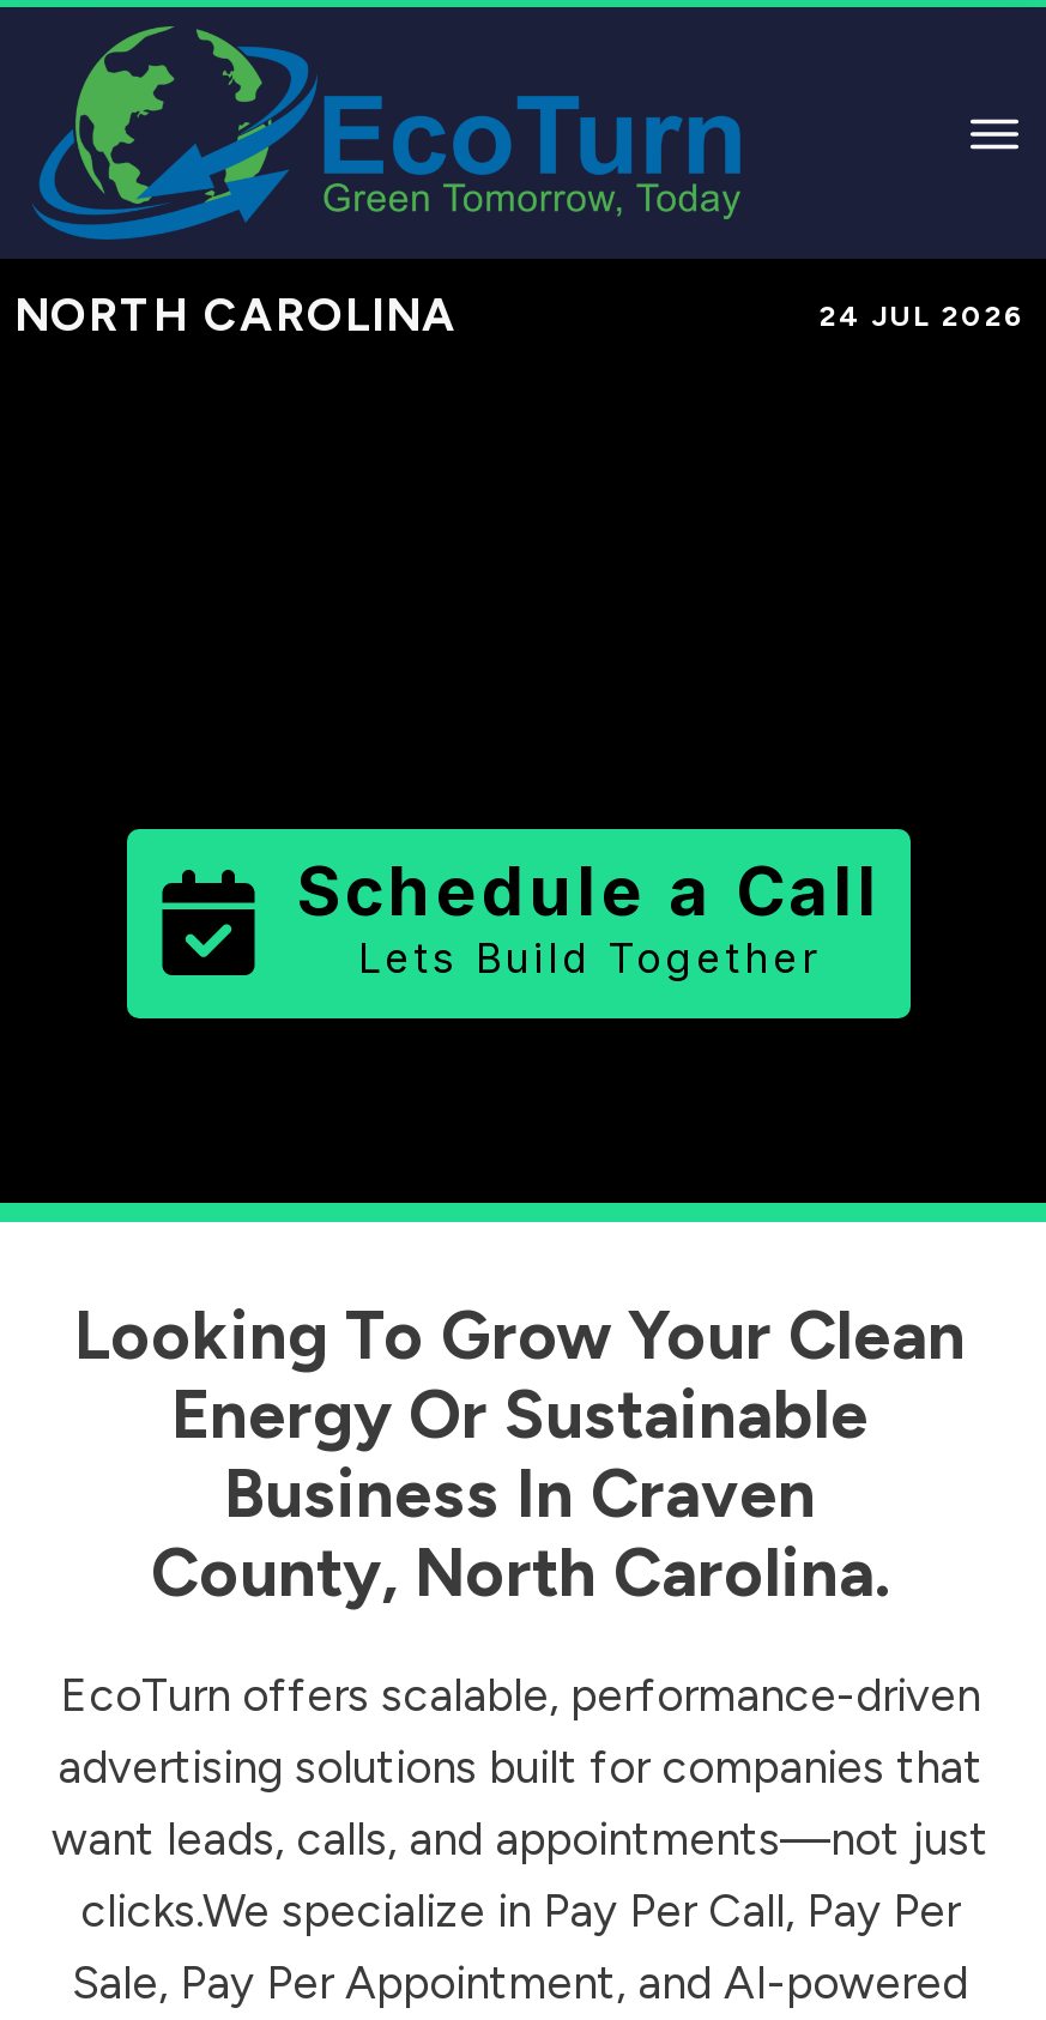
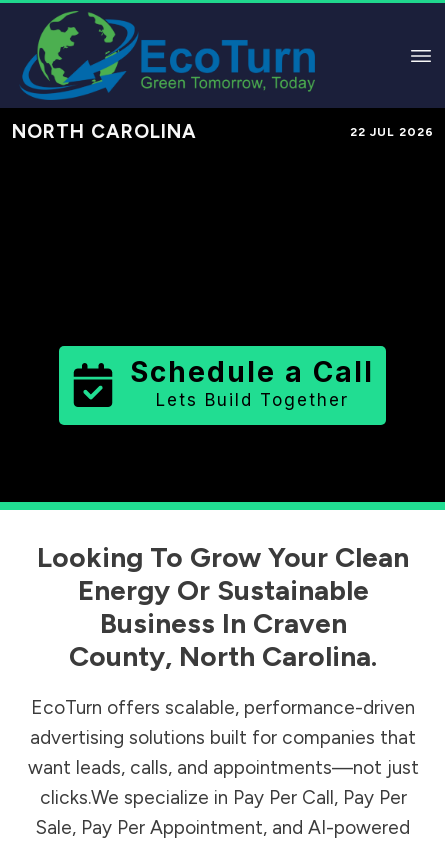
[820,298,1026,332] 24 JUL 2026 -> [350,124,434,138] 22 JUL 2026

